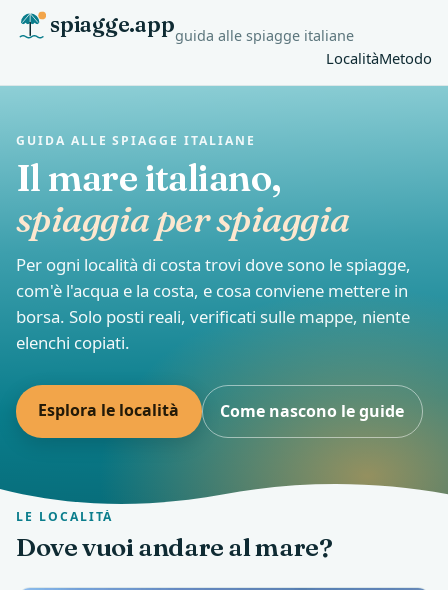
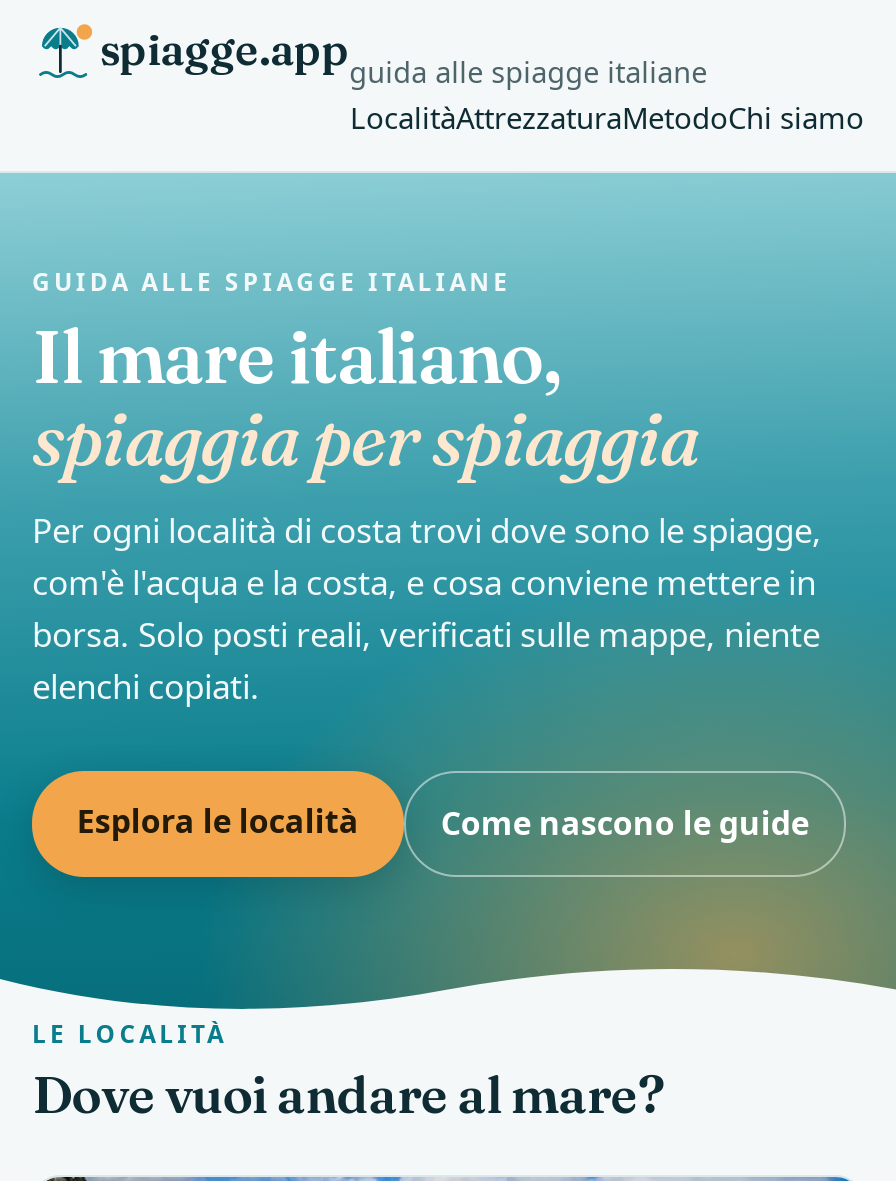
[326,48,432,68] LocalitàMetodo -> [350,98,864,138] LocalitàAttrezzaturaMetodoChi siamo

